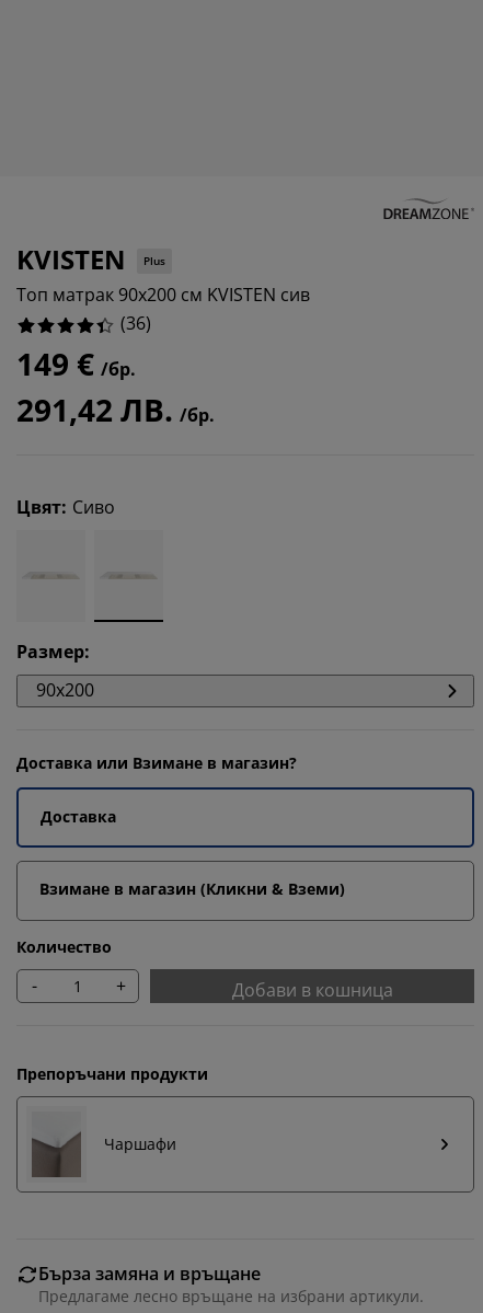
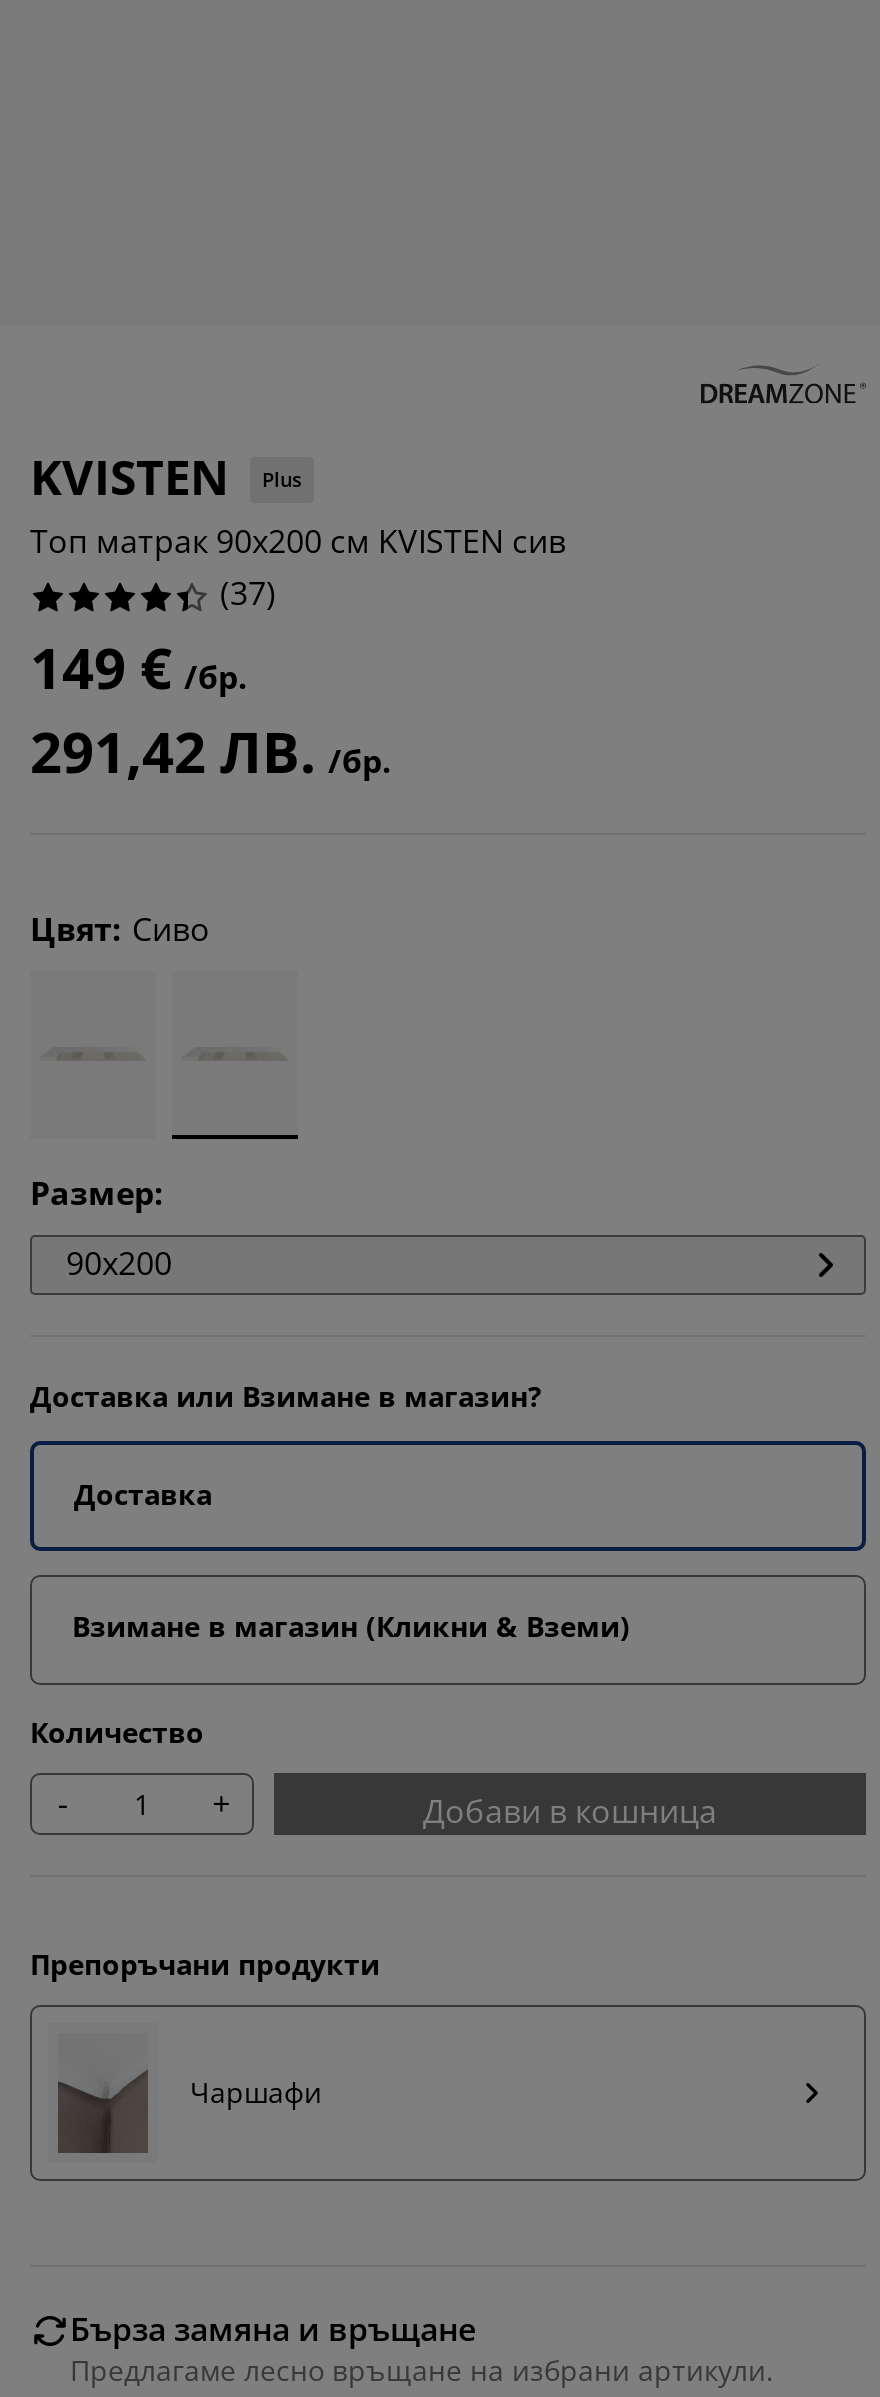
[120,310,151,335] (36) -> [220,570,276,614] (37)

